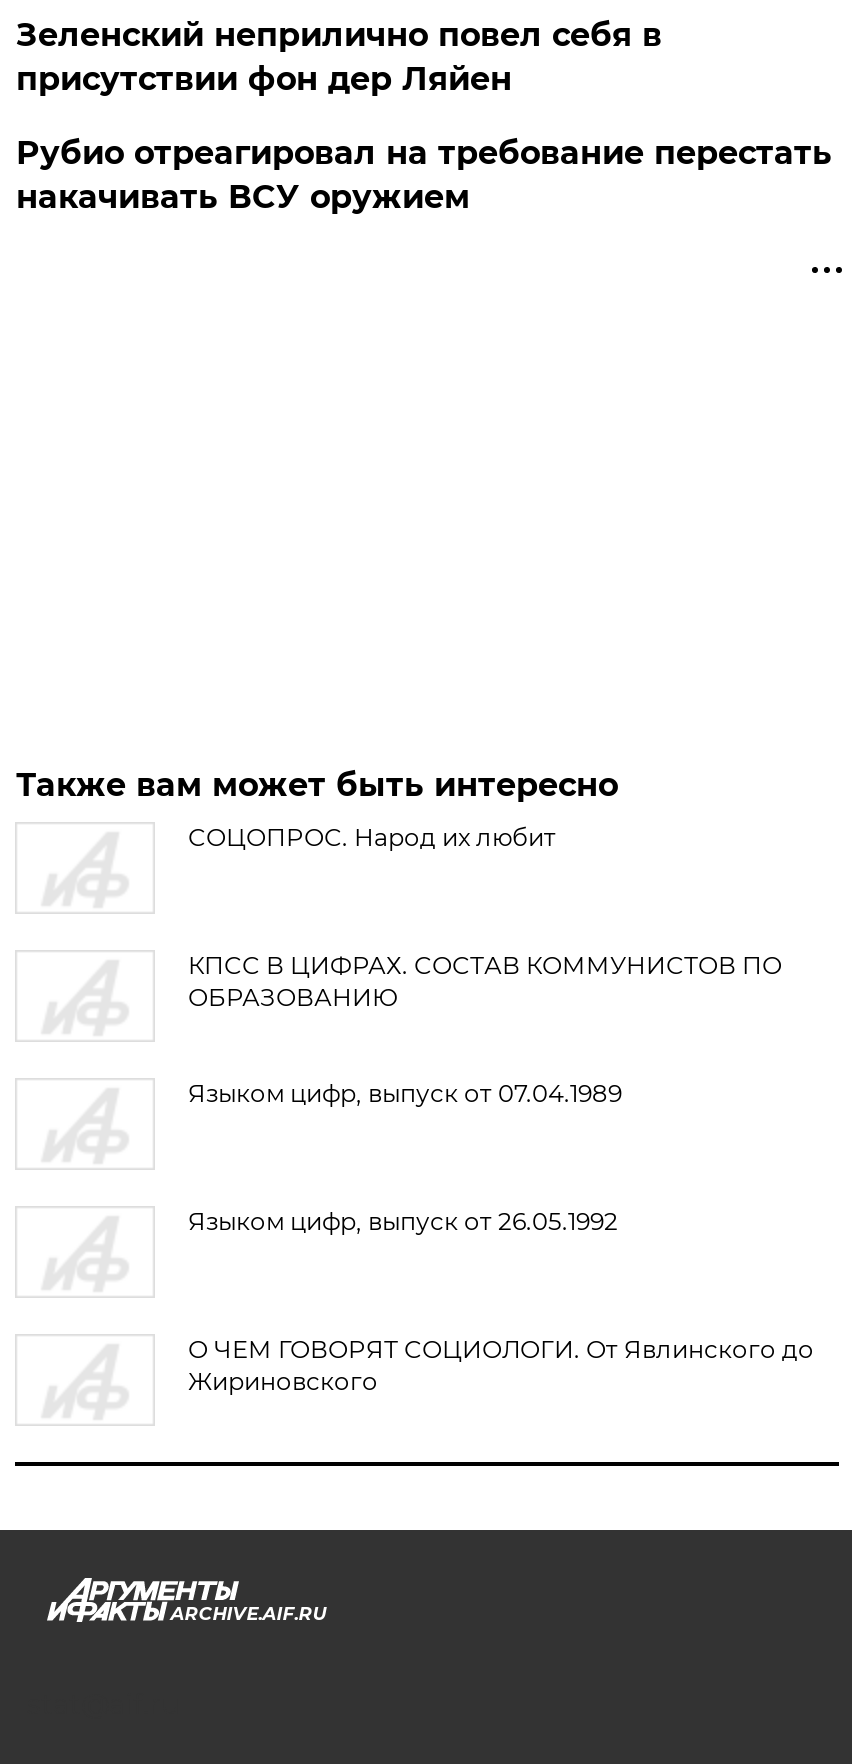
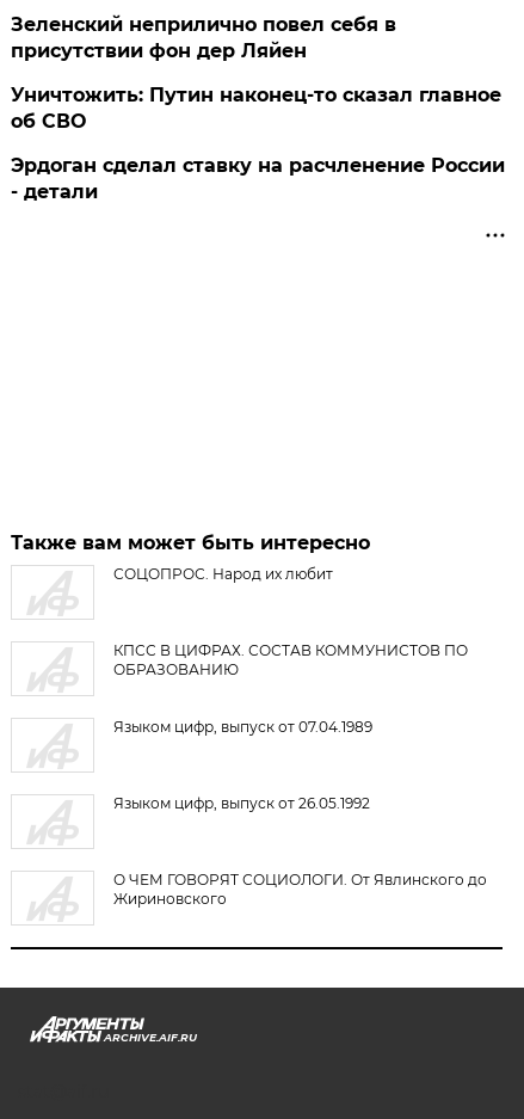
[16,134,832,216] Рубио отреагировал на требование перестать | накачивать ВСУ оружием -> [11,84,505,203] Уничтожить: Путин наконец-то сказал главное | об СВО | Эрдоган сделал ставку на расчленение России | - детали

